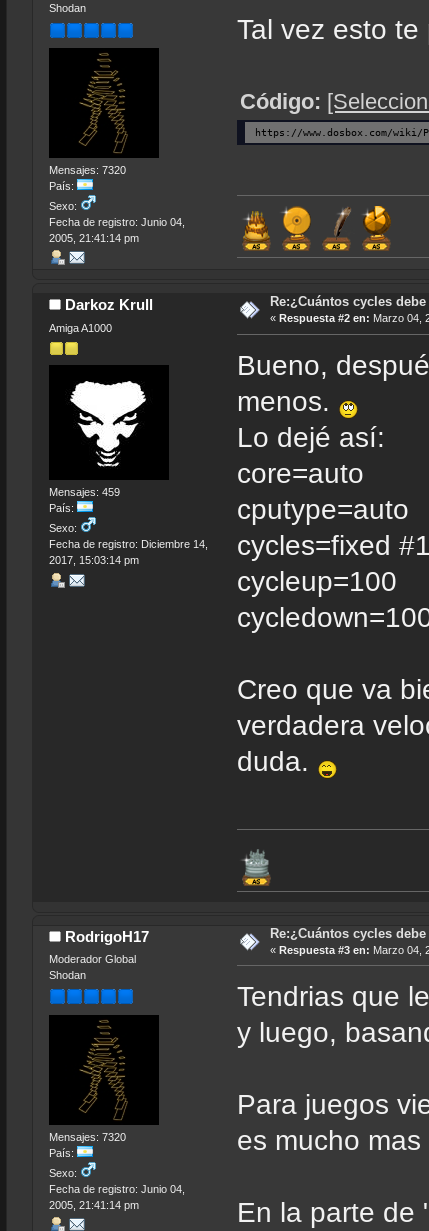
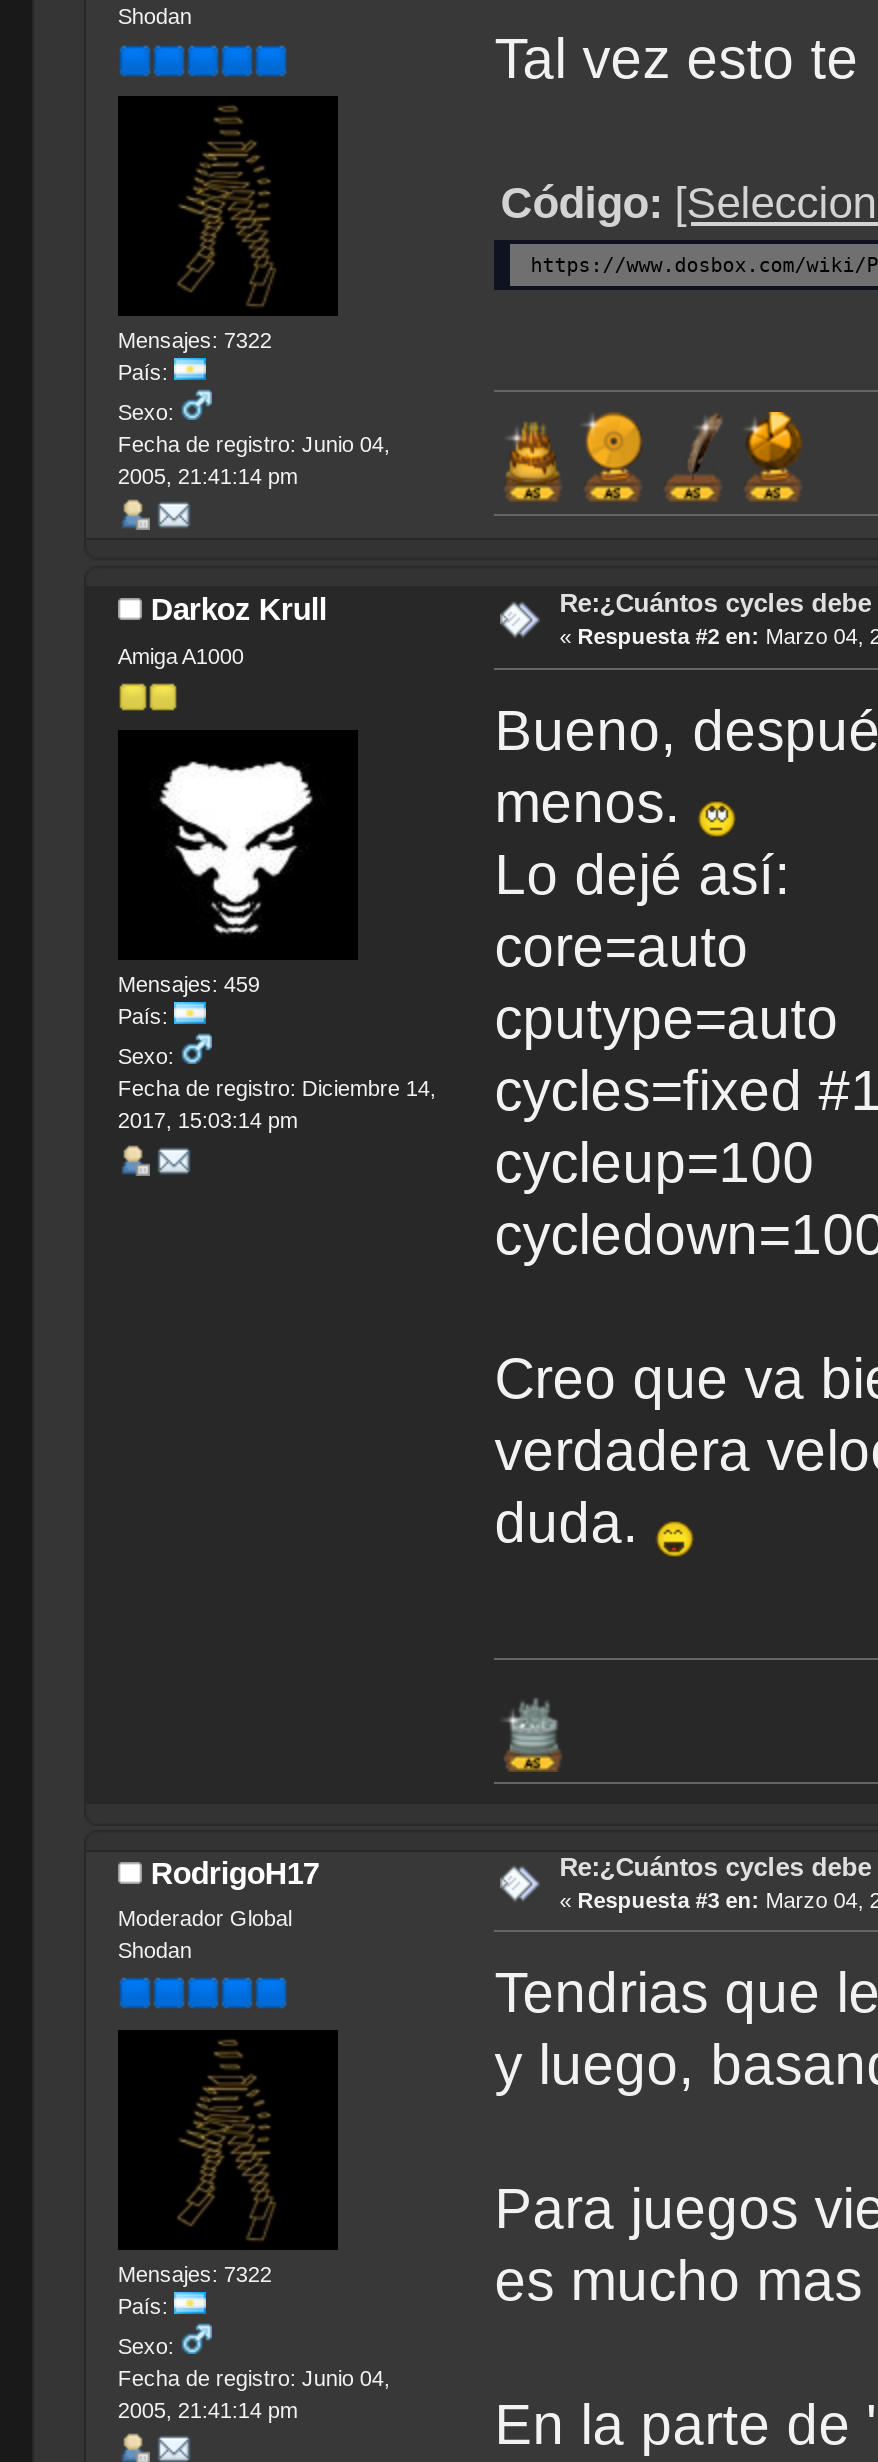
[49,164,126,176] Mensajes: 7320 -> [118,328,272,352] Mensajes: 7322
[49,1131,126,1143] Mensajes: 7320 -> [118,2262,272,2286] Mensajes: 7322

